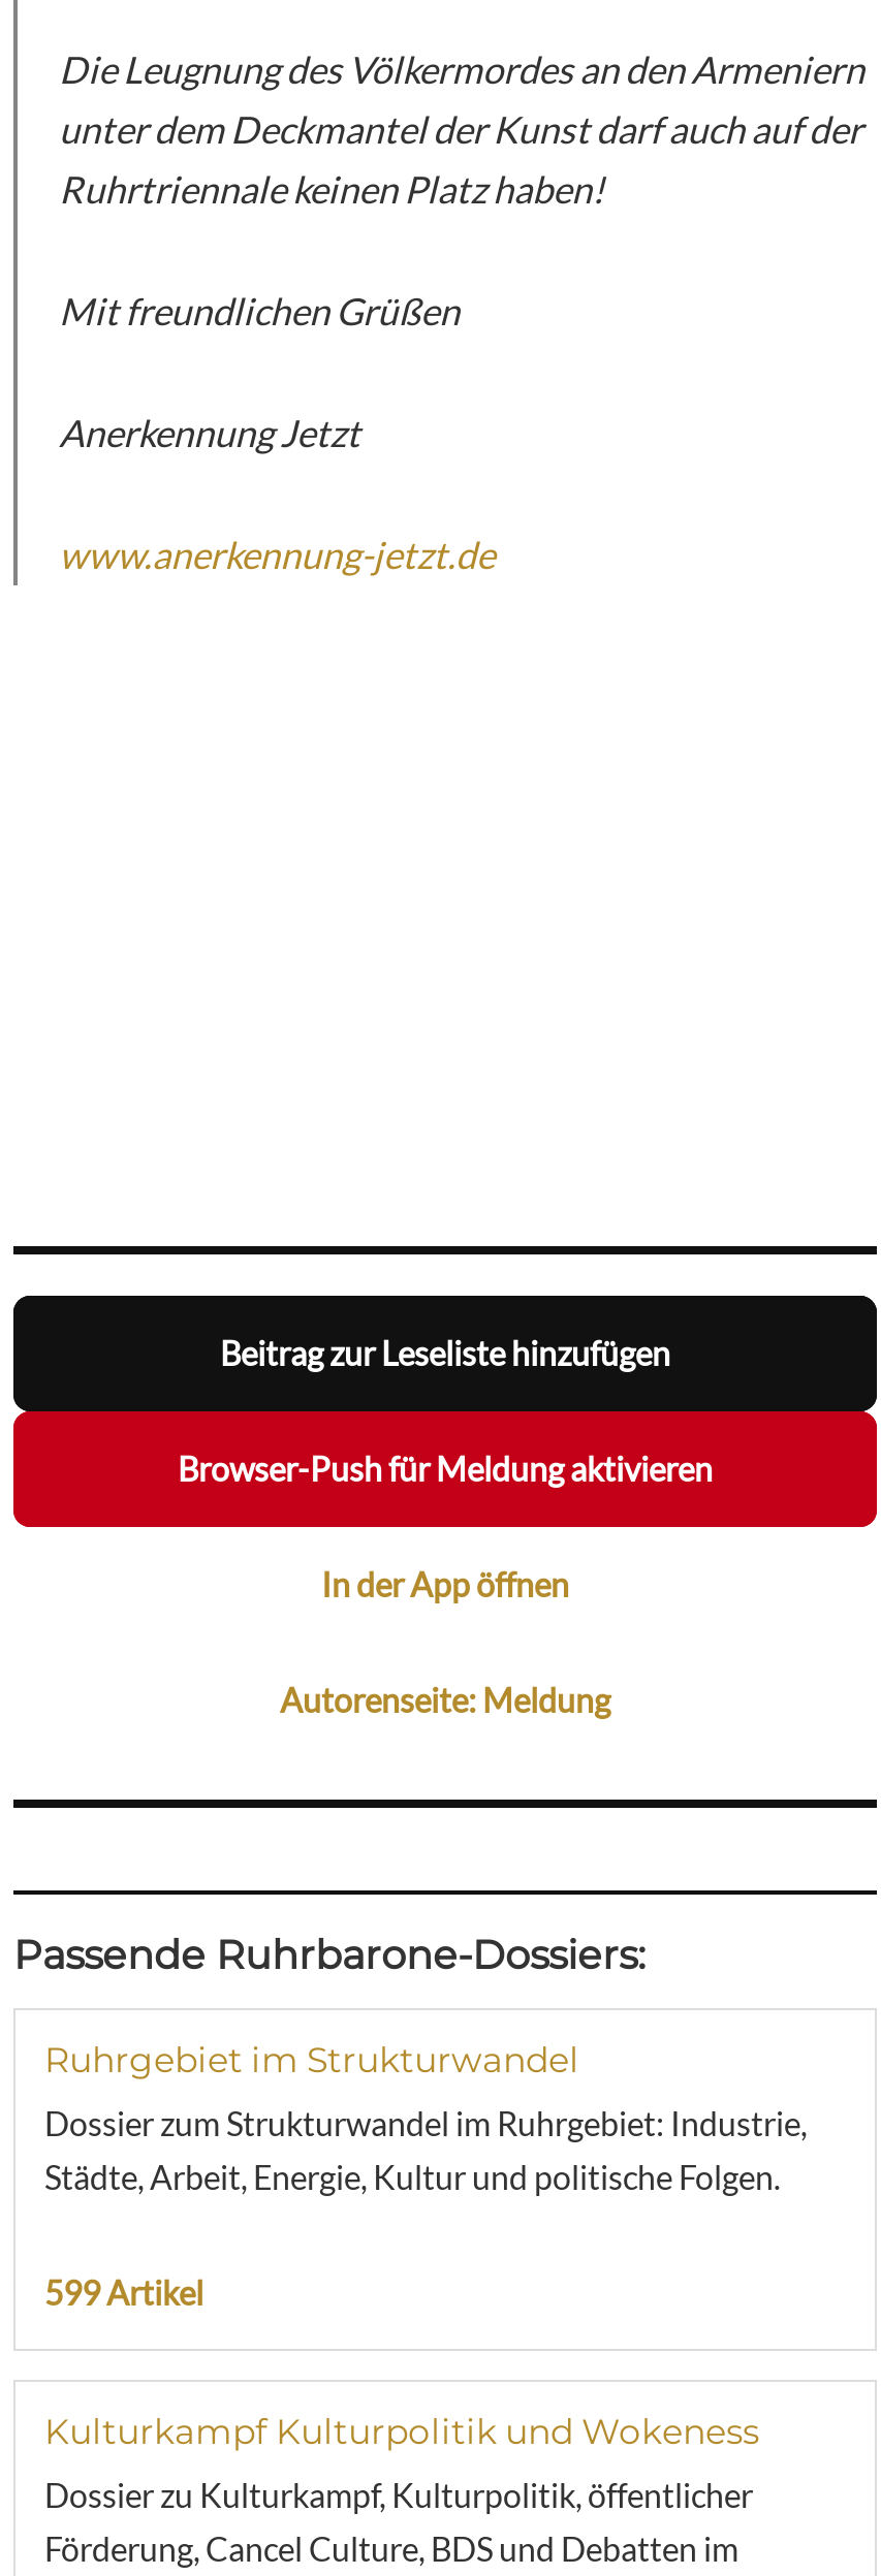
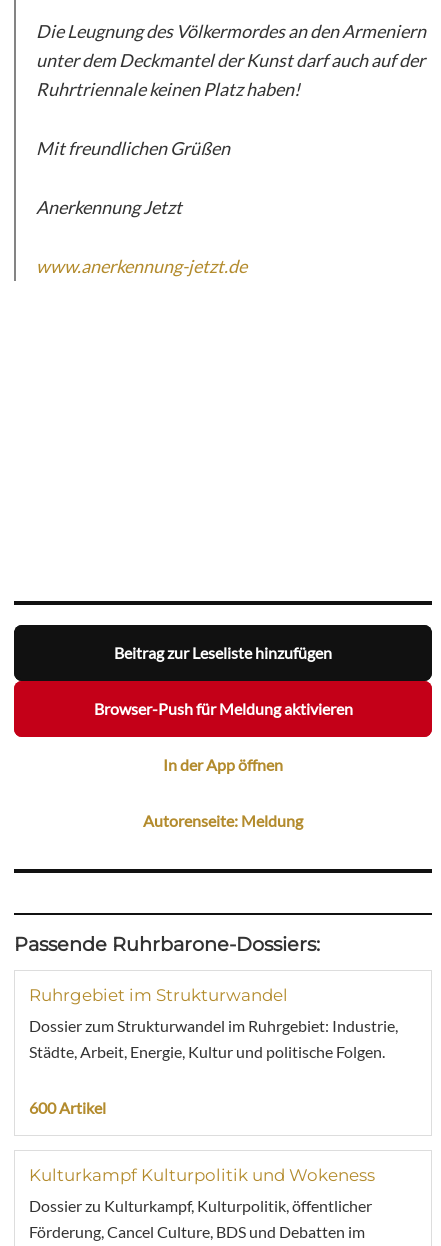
[44,2272,203,2311] 599 Artikel -> [29,1098,106,1117] 600 Artikel

